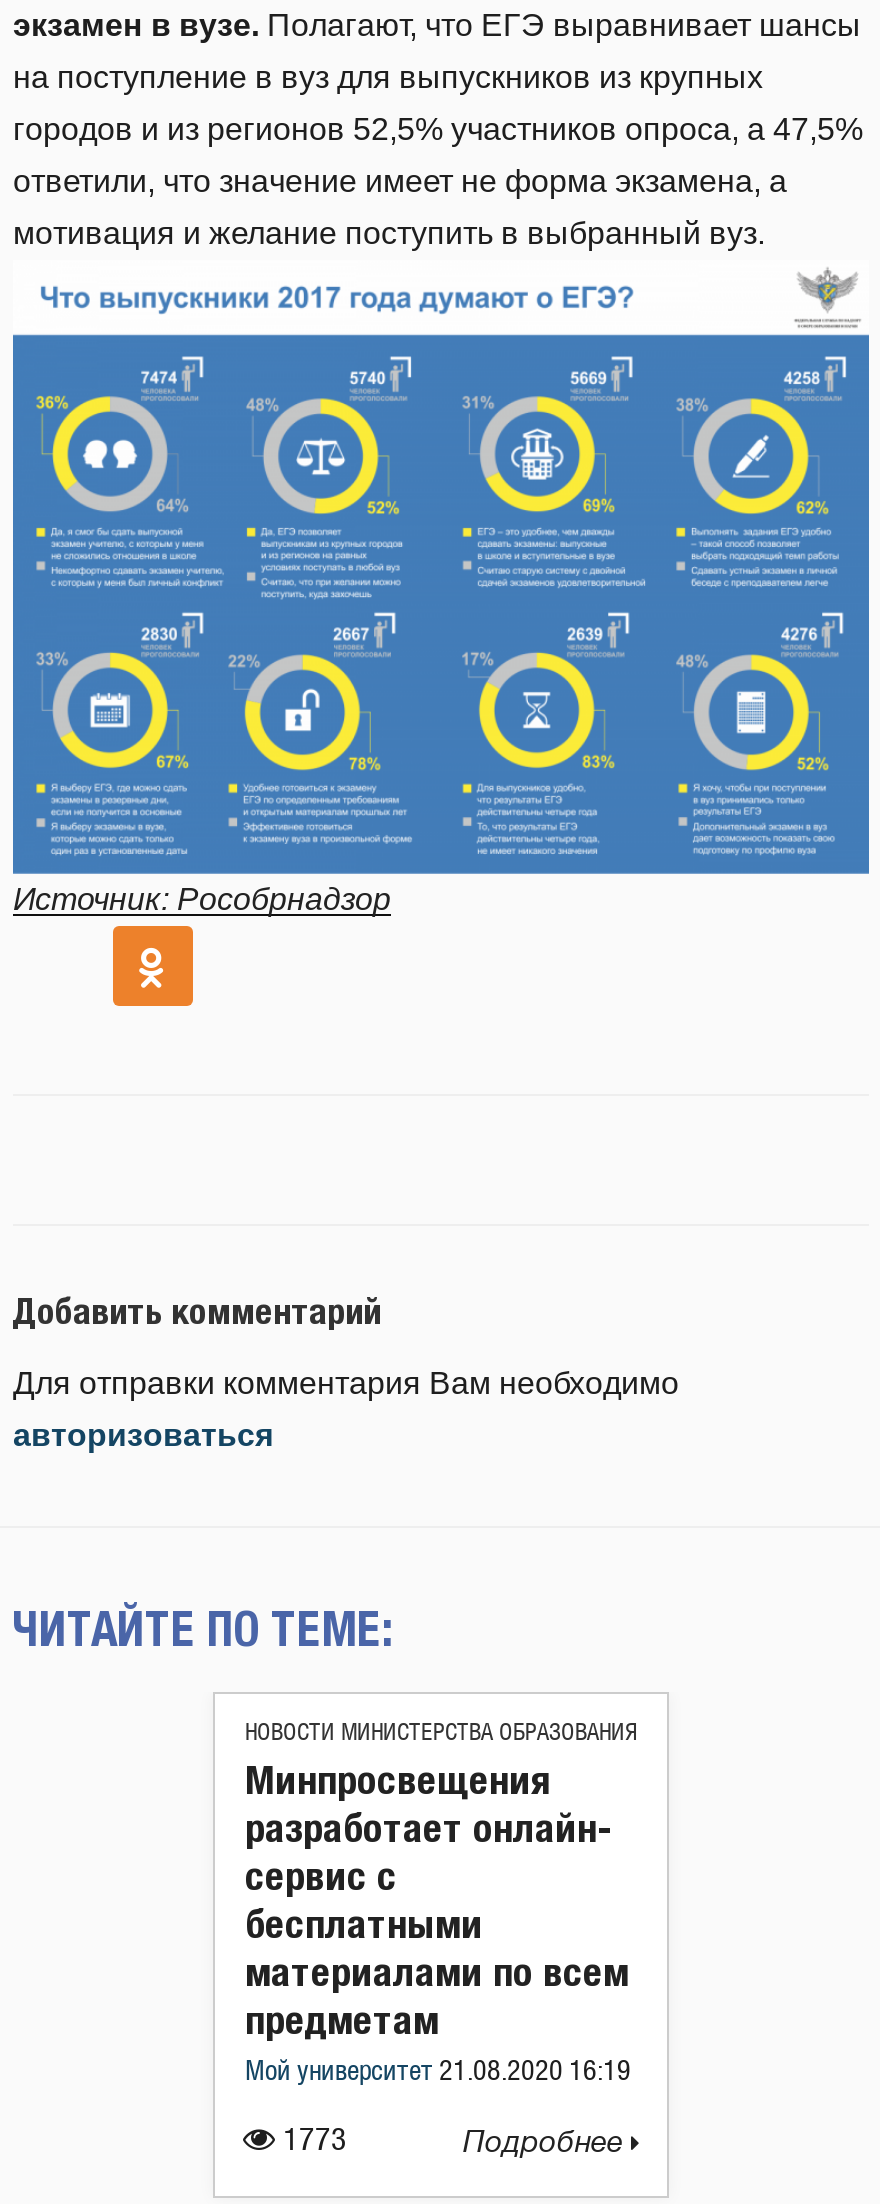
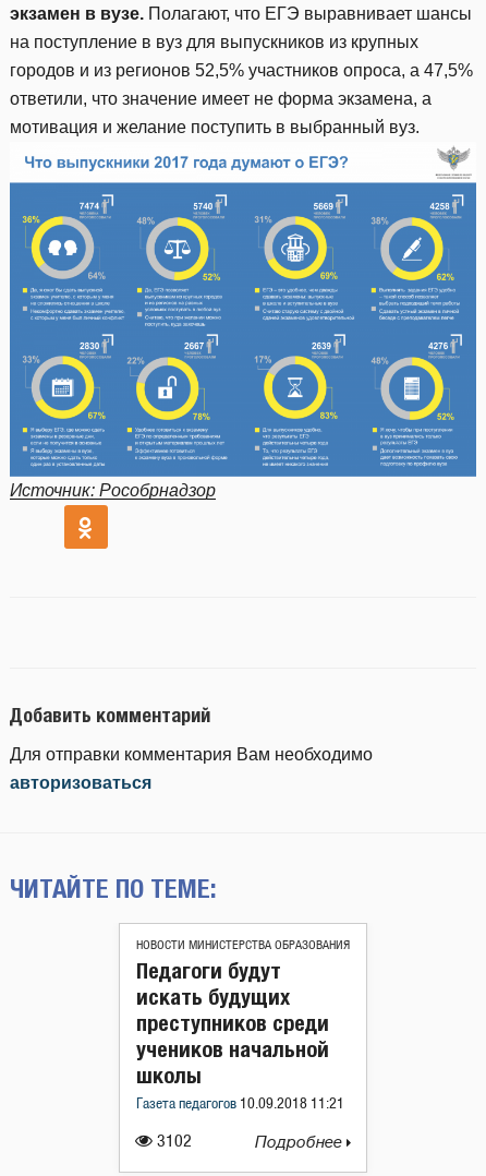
[245,1756,631,2086] Минпросвещения | разработает онлайн- | сервис с | бесплатными | материалами по всем | предметам | Мой университет 21.08.2020 16:19 -> [136,958,344,1112] Педагоги будут | искать будущих | преступников среди | учеников начальной | школы | Газета педагогов 10.09.2018 11:21
[275,2126,347,2156] 1773 -> [153,1134,192,1150] 3102

